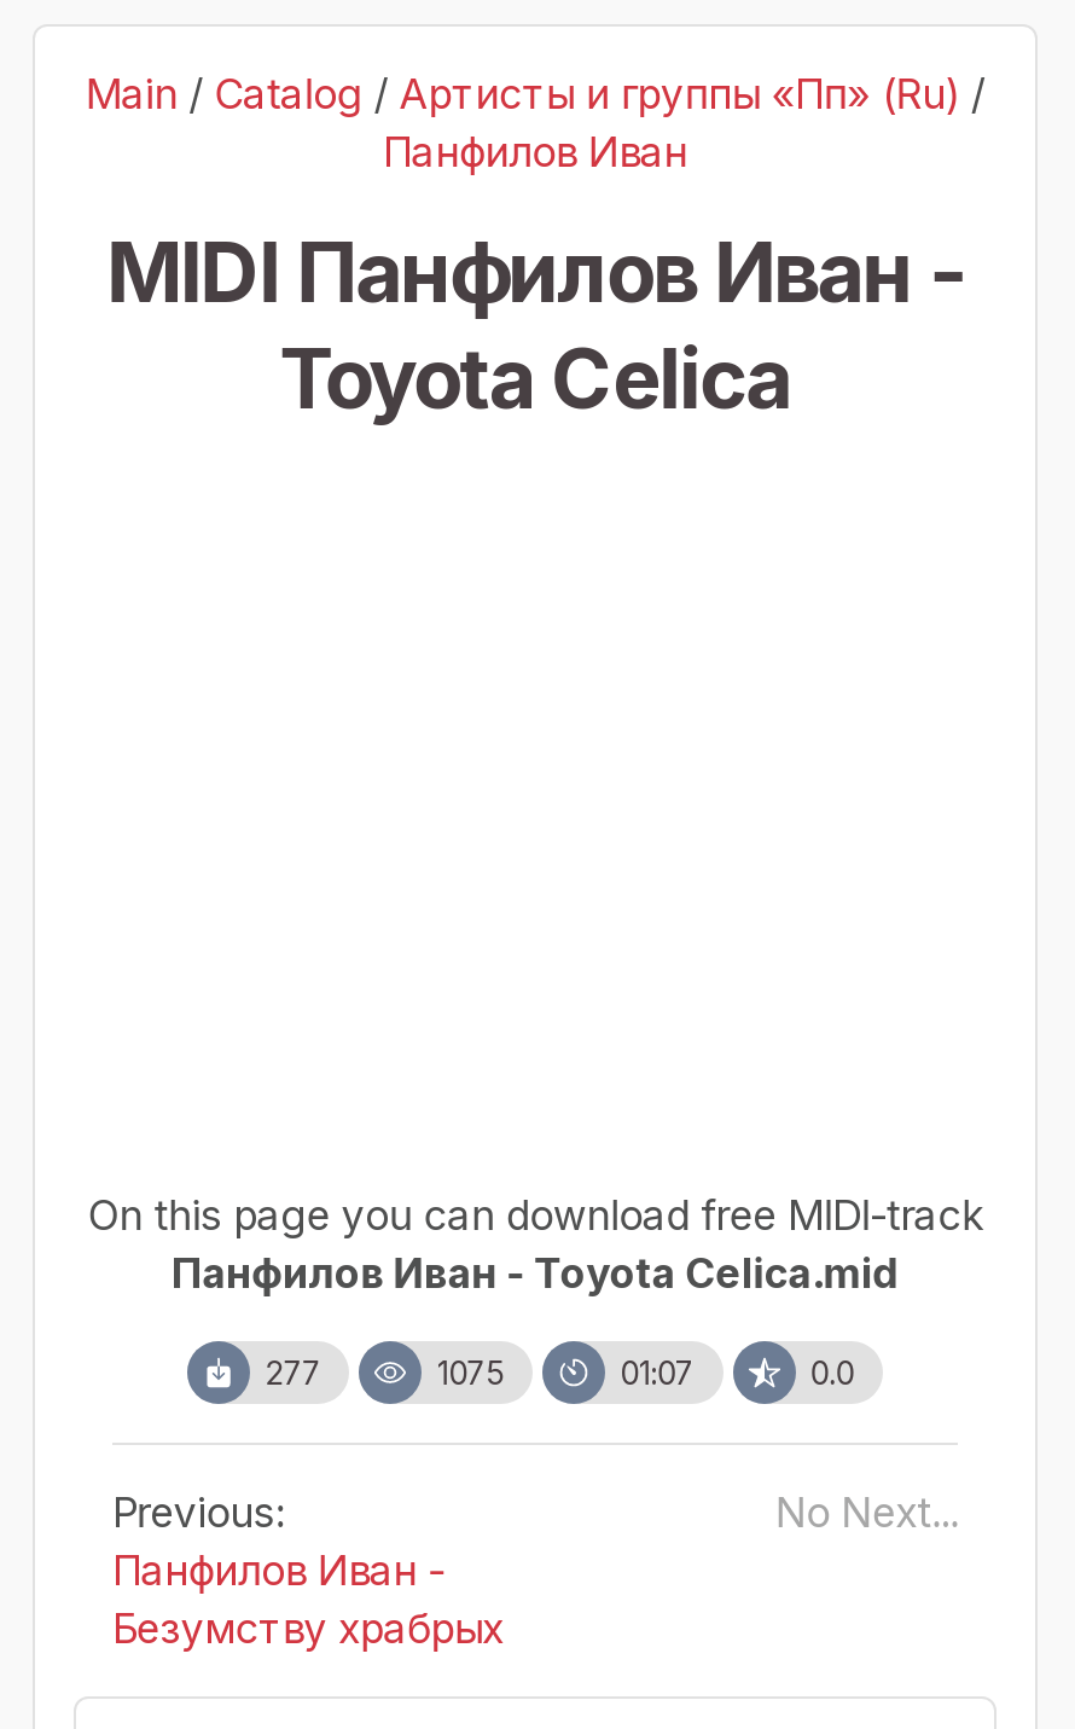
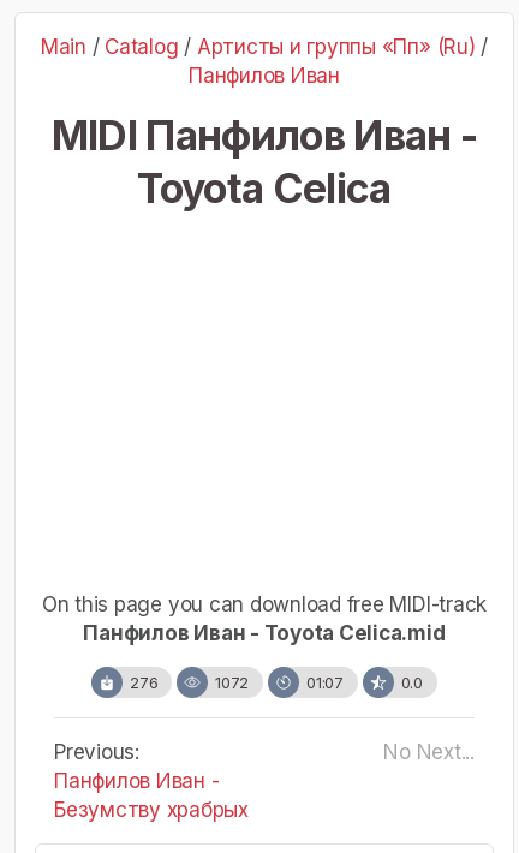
[265,1352,321,1391] 277 -> [130,672,158,691] 276
[437,1352,504,1391] 1075 -> [215,672,249,691] 1072

